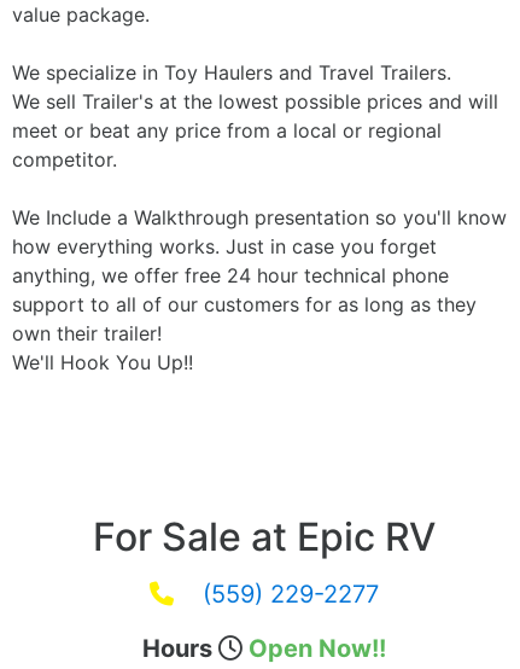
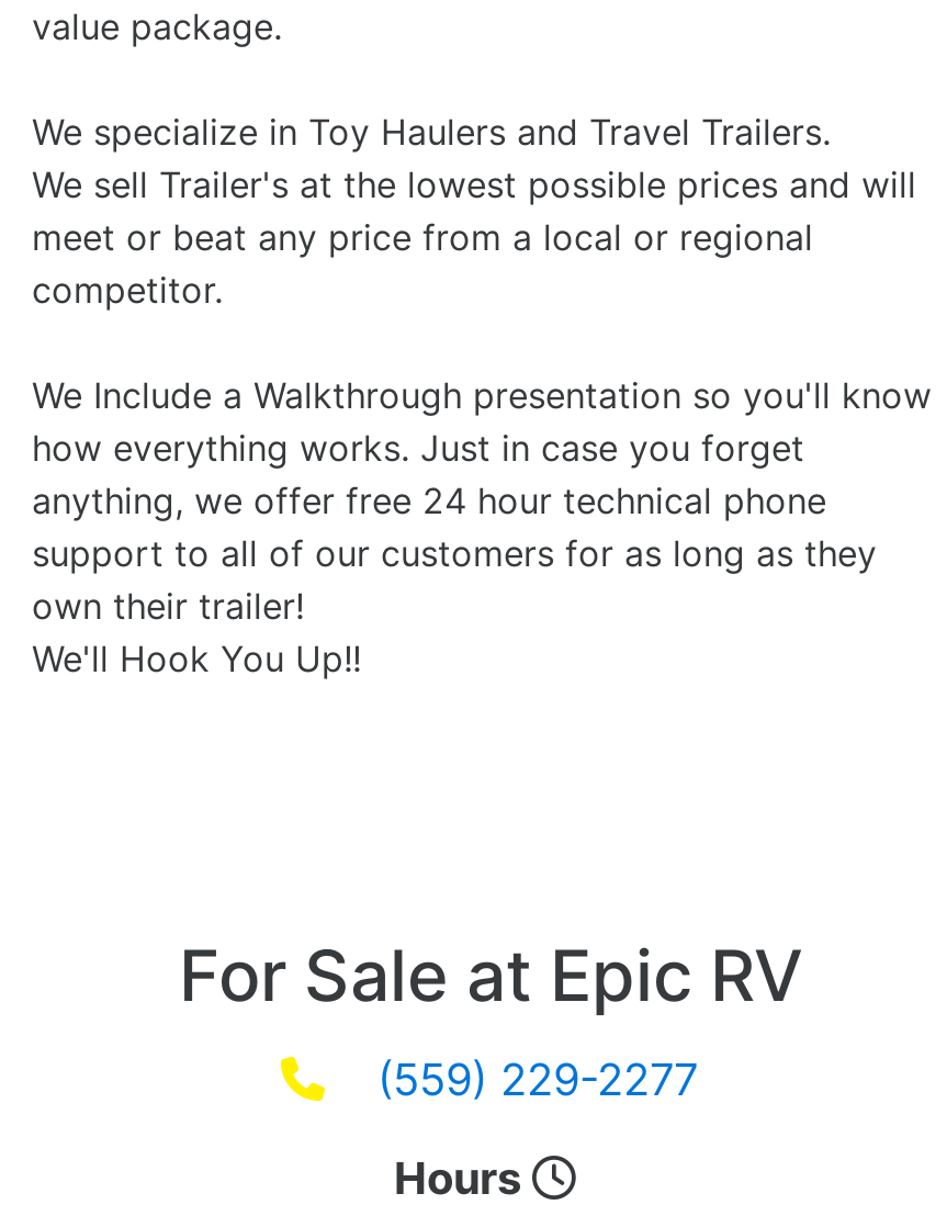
[249,634,386,663] Open Now!! -> none

